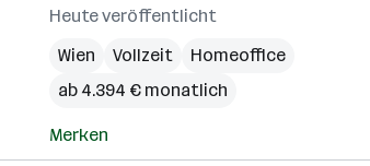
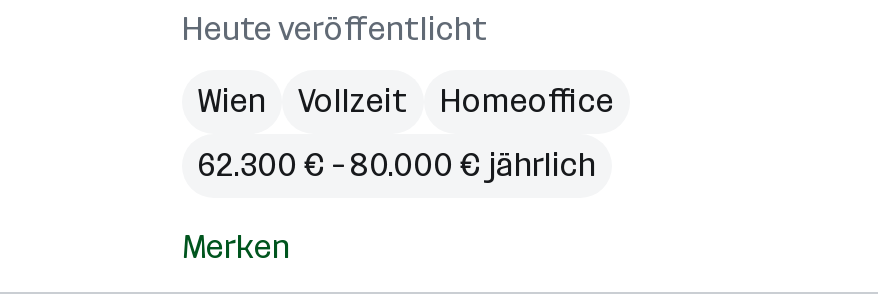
[58,80,228,100] ab 4.394 € monatlich -> [198,146,596,184] 62.300 € – 80.000 € jährlich

